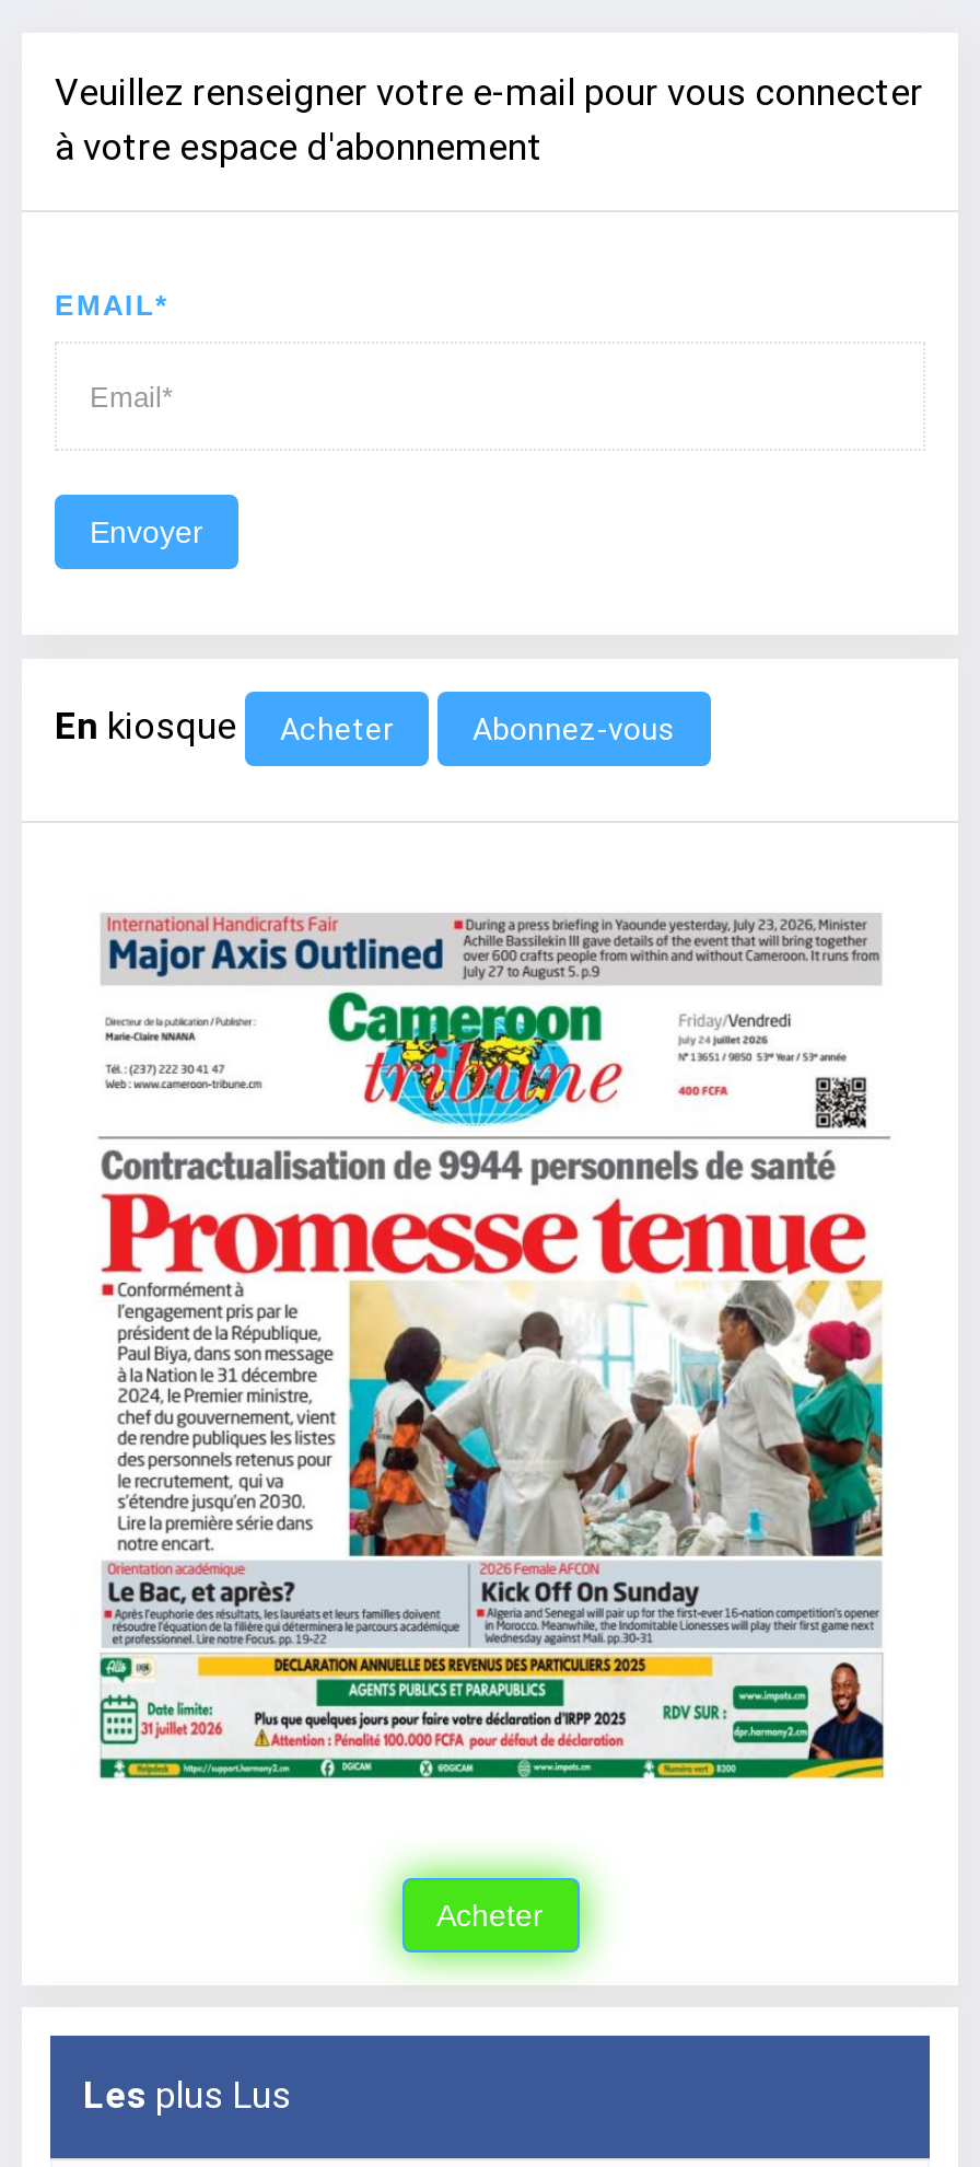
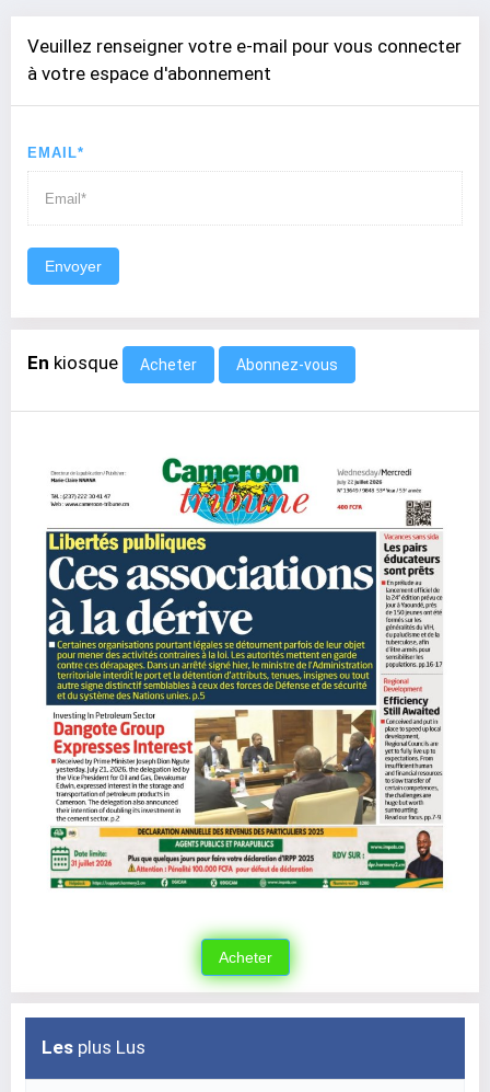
[92,913,884,1780] [image] -> [45,458,443,888] [image]

